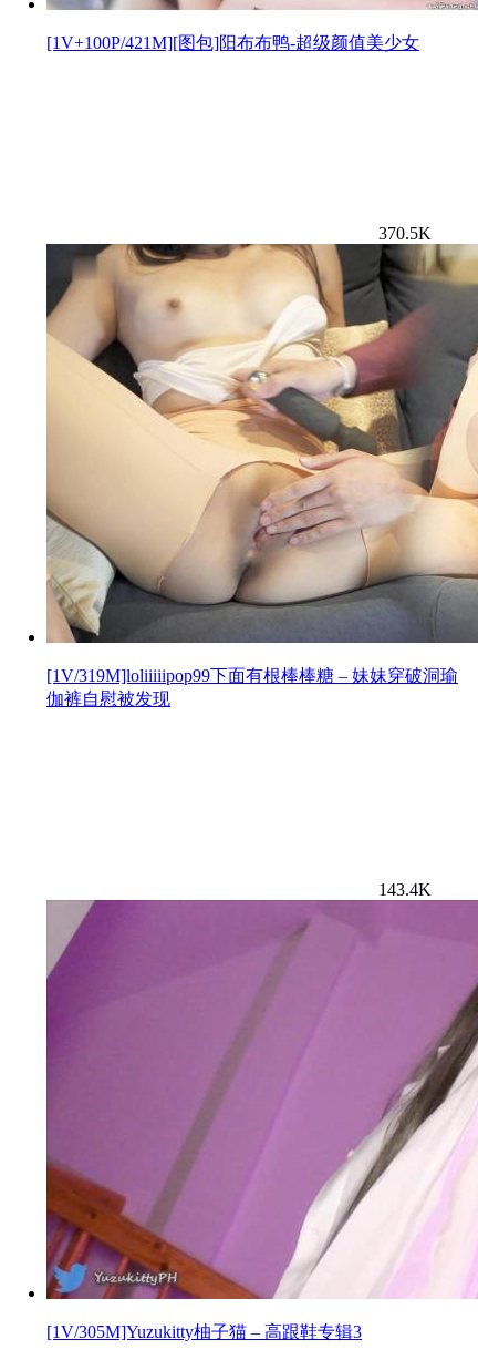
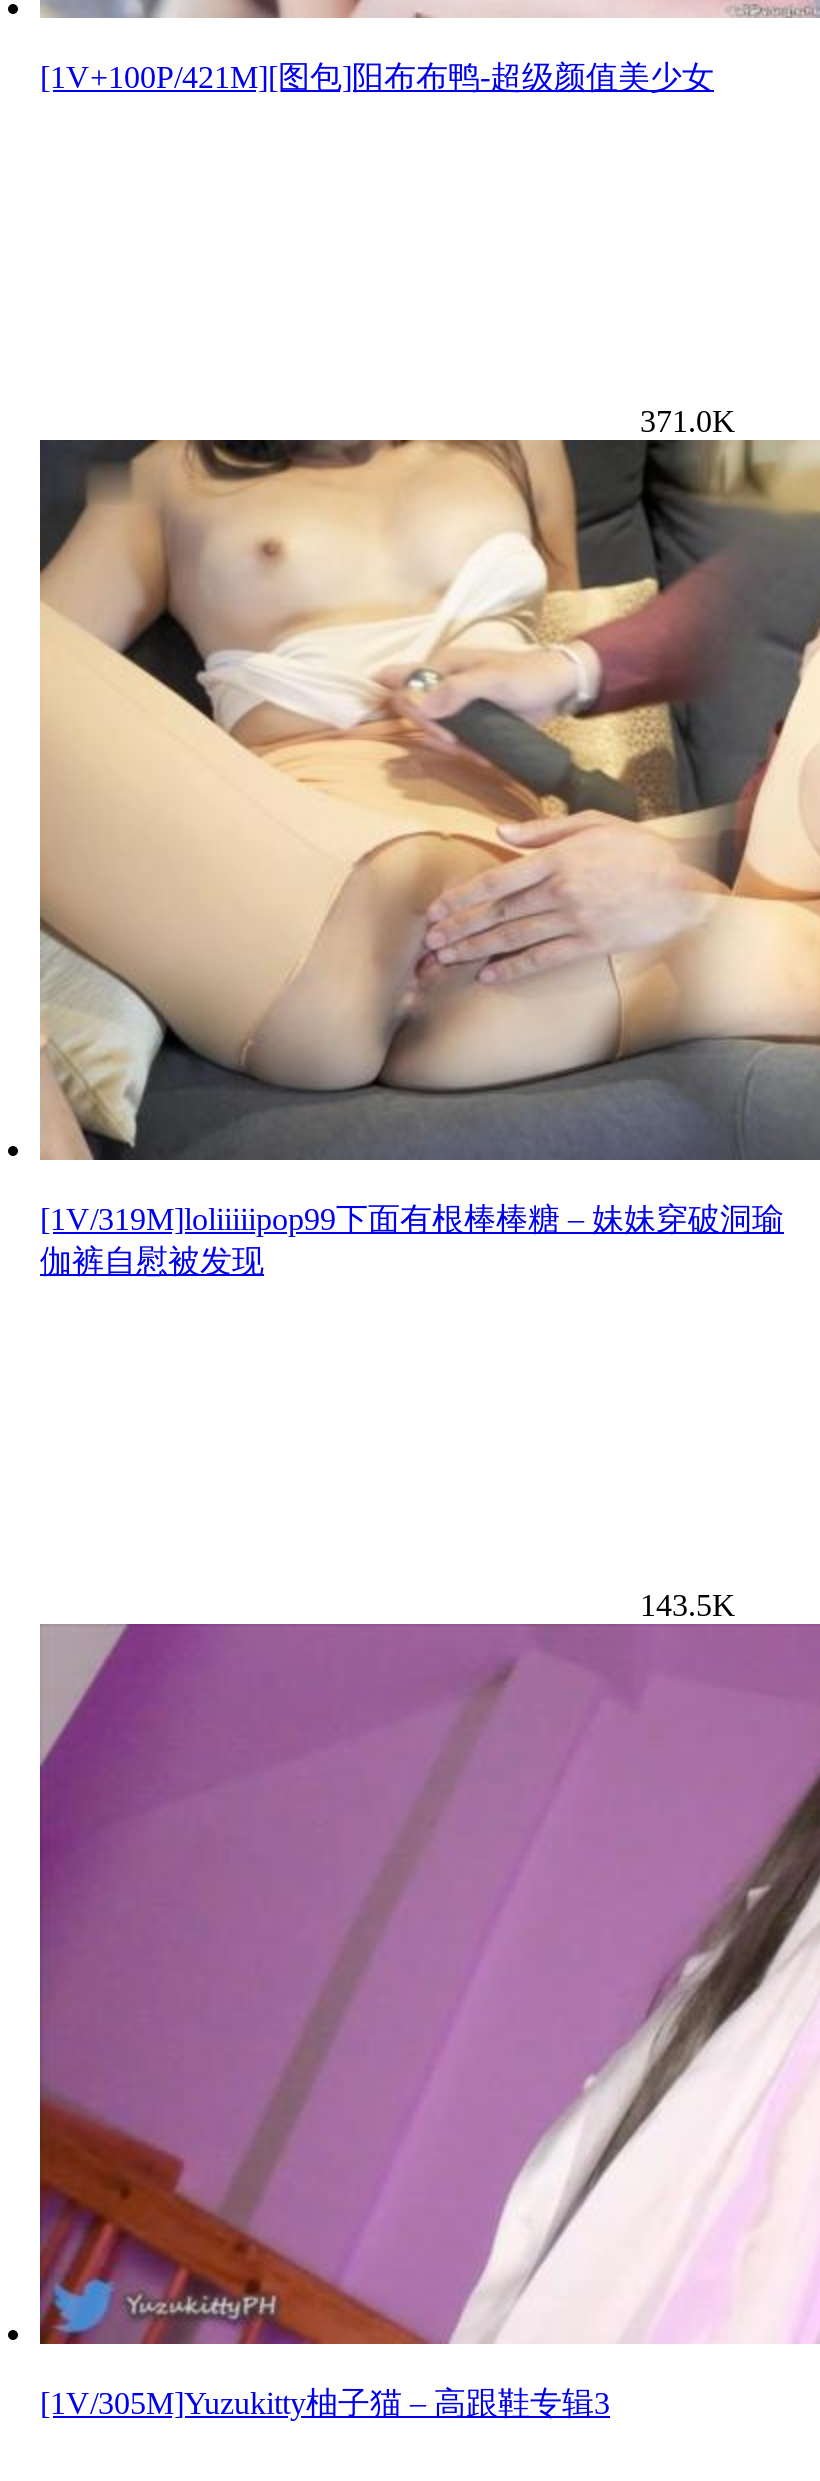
[378,223,432,242] 370.5K -> [640,403,736,437] 371.0K
[378,880,432,898] 143.4K -> [640,1587,736,1621] 143.5K

